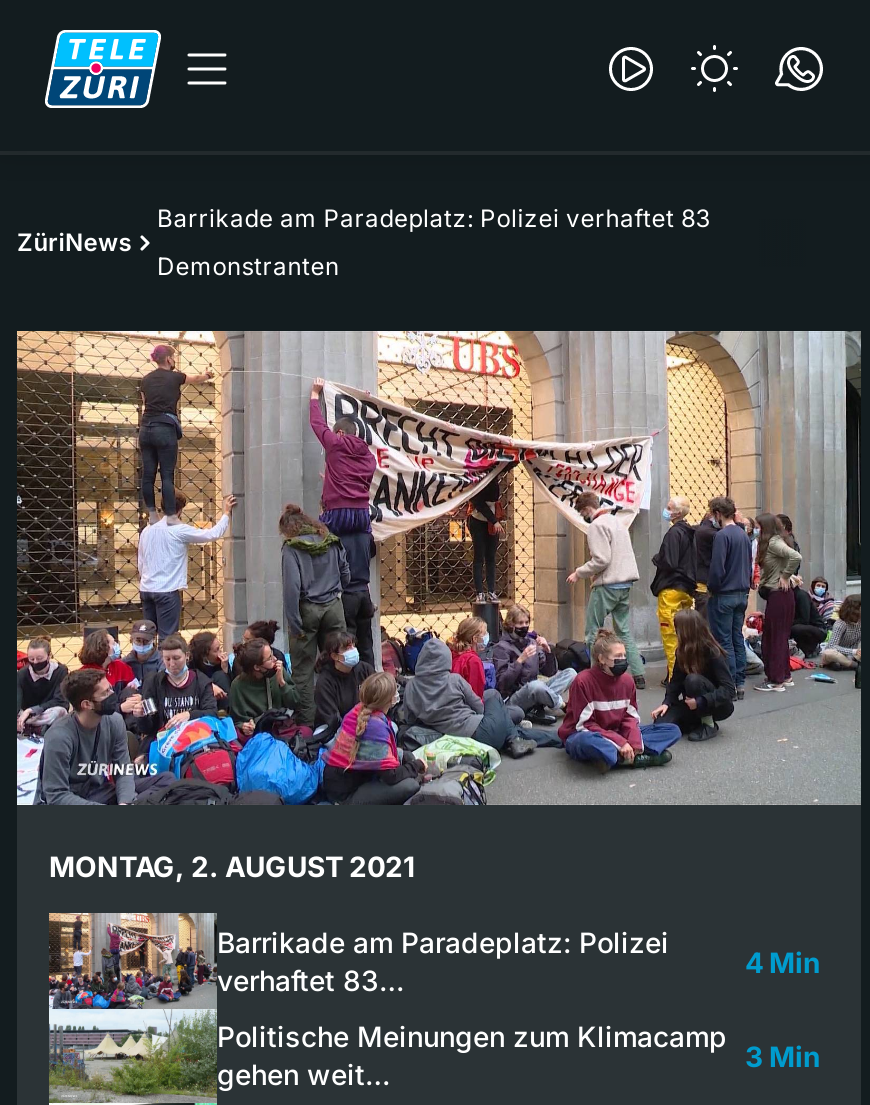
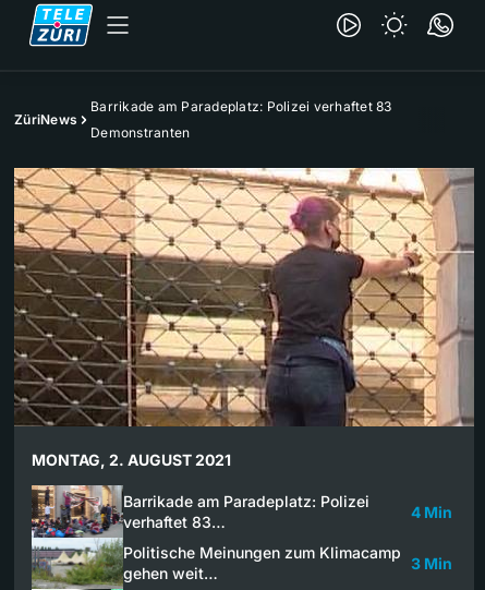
[15,329,861,807] [image] -> [13,167,475,428] [image]

